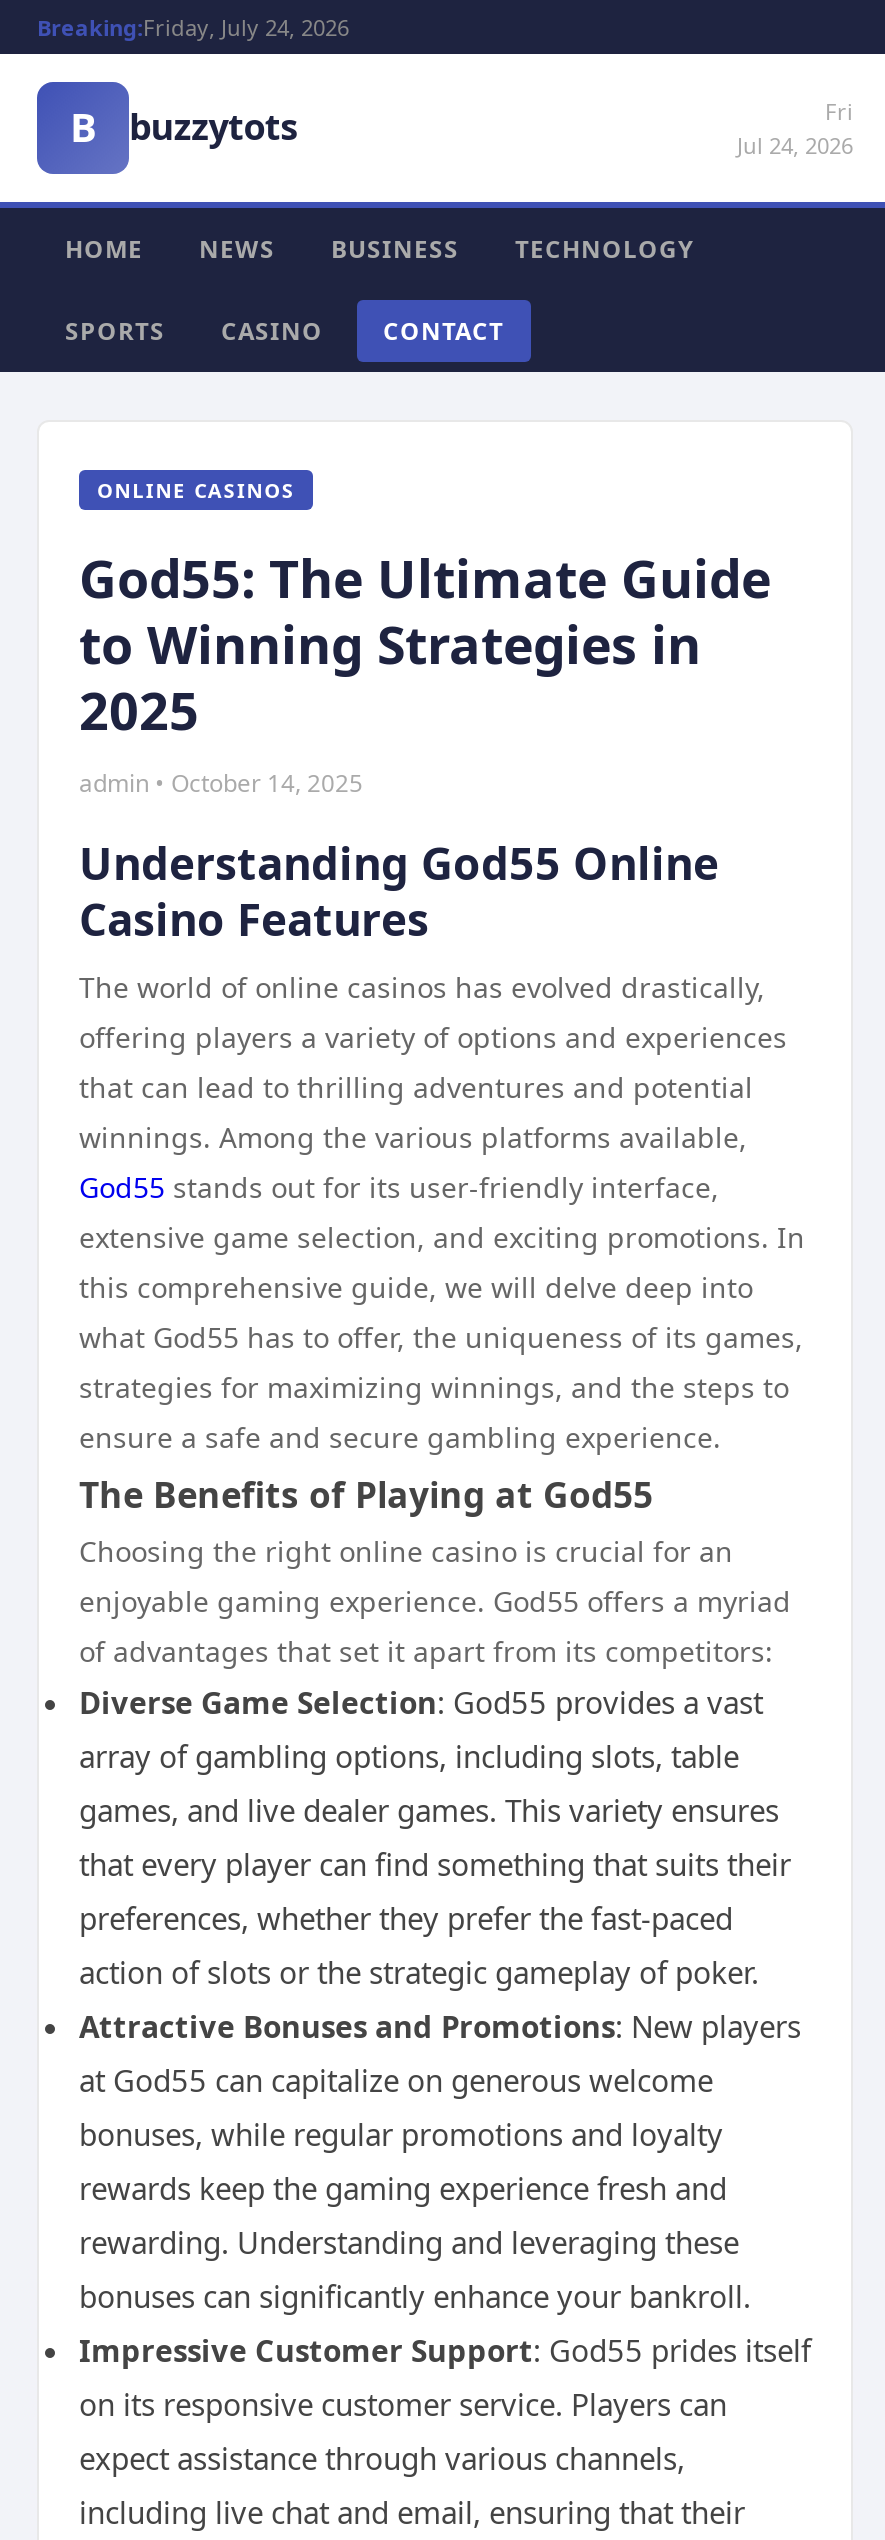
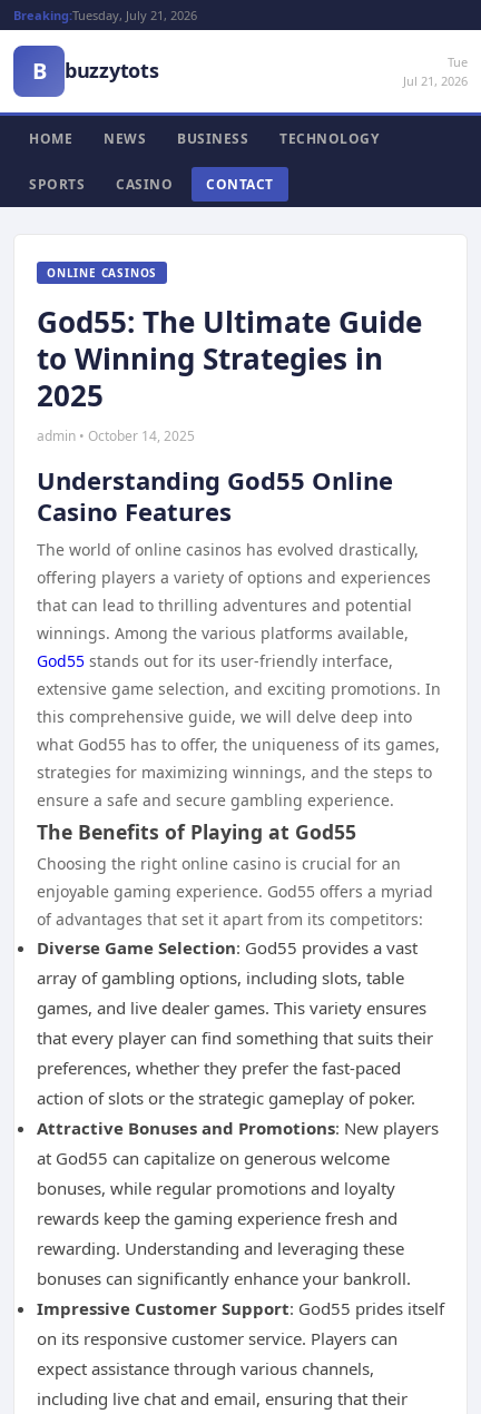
[37,12,349,42] Breaking:Friday, July 24, 2026 -> [13,7,197,23] Breaking:Tuesday, July 21, 2026
[737,96,853,160] Fri | Jul 24, 2026 -> [403,53,468,89] Tue | Jul 21, 2026

